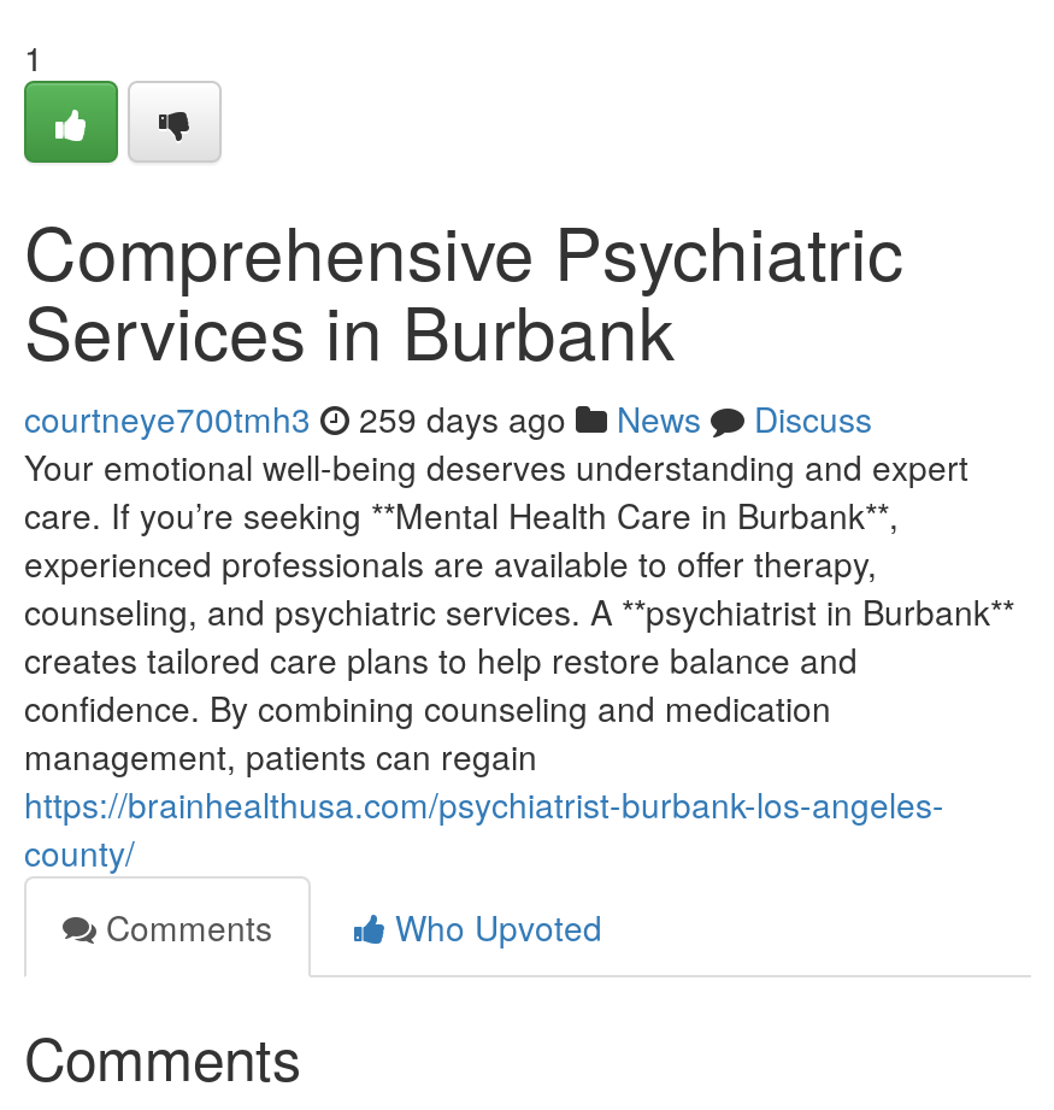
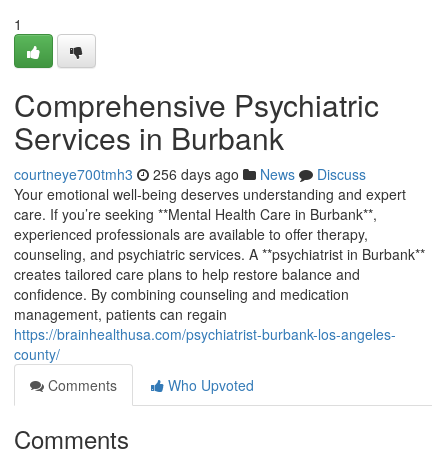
[24,394,872,442] courtneye700tmh3 259 days ago News Discuss -> [14,164,366,184] courtneye700tmh3 256 days ago News Discuss

